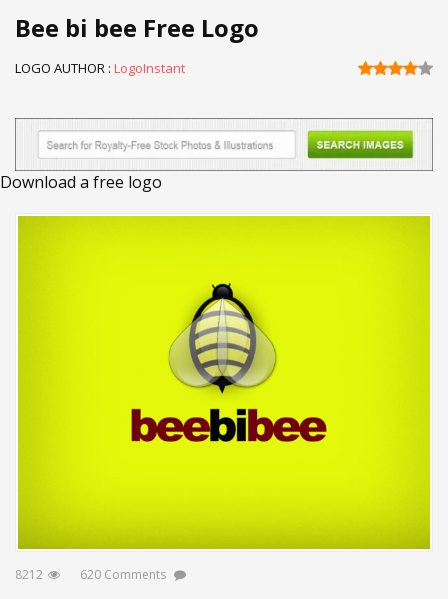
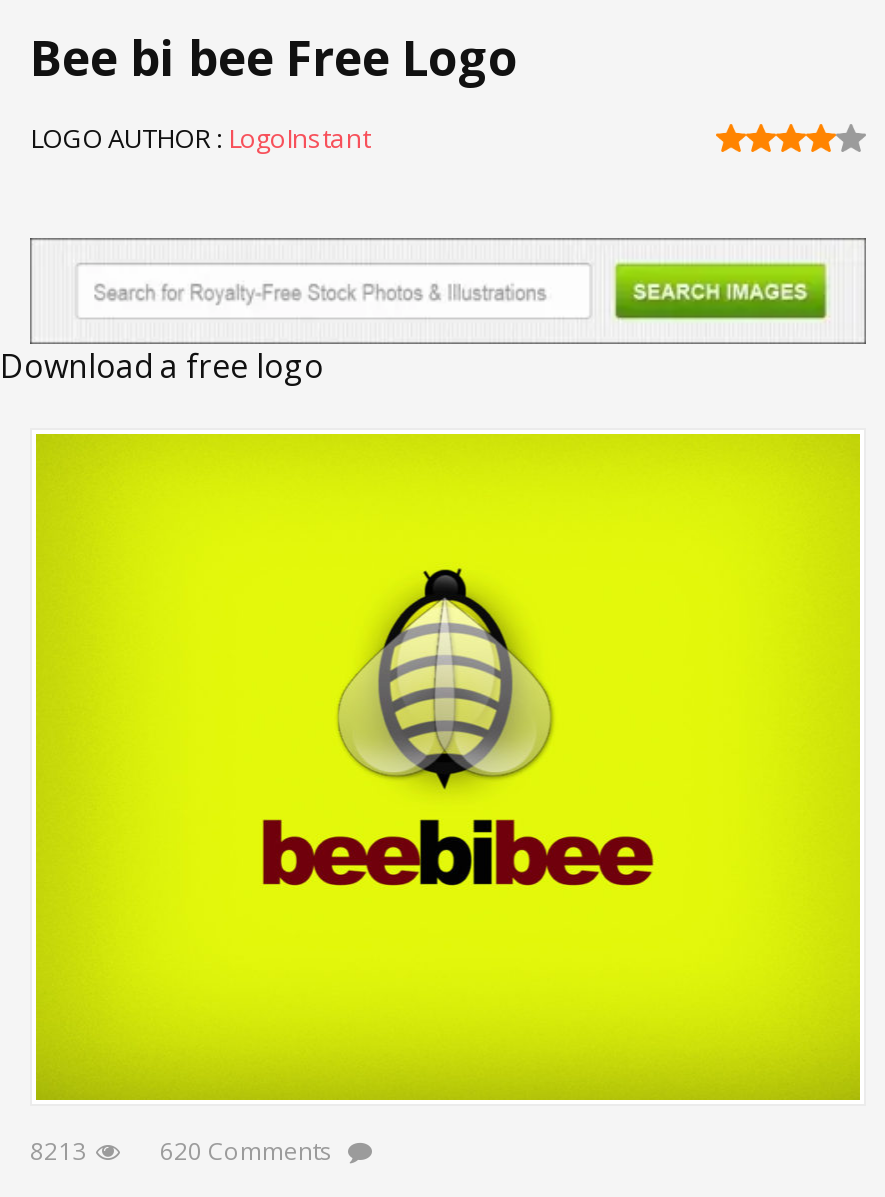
[15,566,43,583] 8212 -> [30,1134,86,1168] 8213

